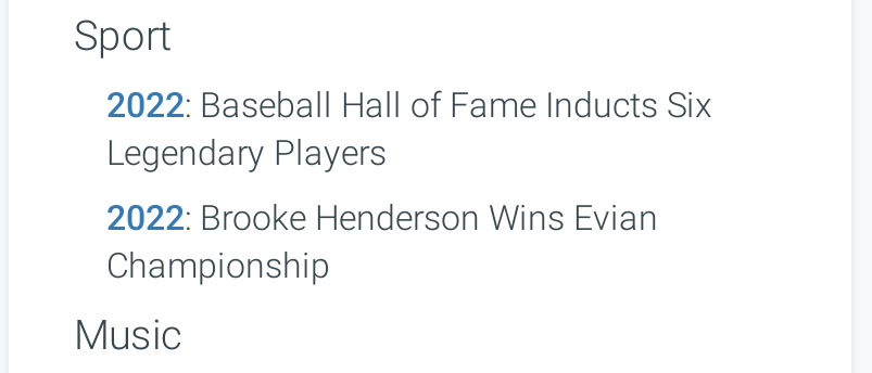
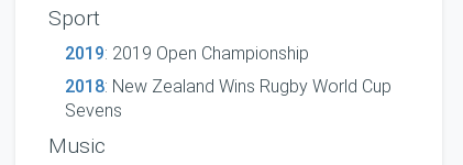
[106,85,712,174] 2022: Baseball Hall of Fame Inducts Six | Legendary Players -> [65,43,309,64] 2019: 2019 Open Championship
[106,198,658,286] 2022: Brooke Henderson Wins Evian | Championship -> [65,76,392,121] 2018: New Zealand Wins Rugby World Cup | Sevens

